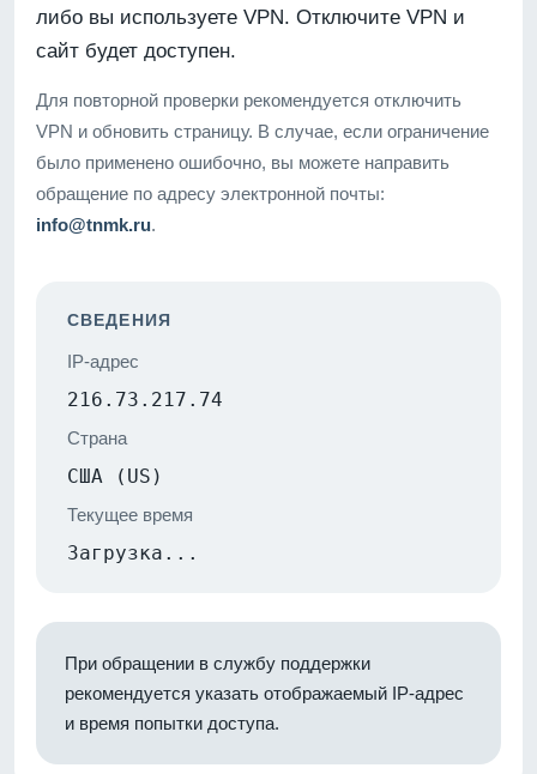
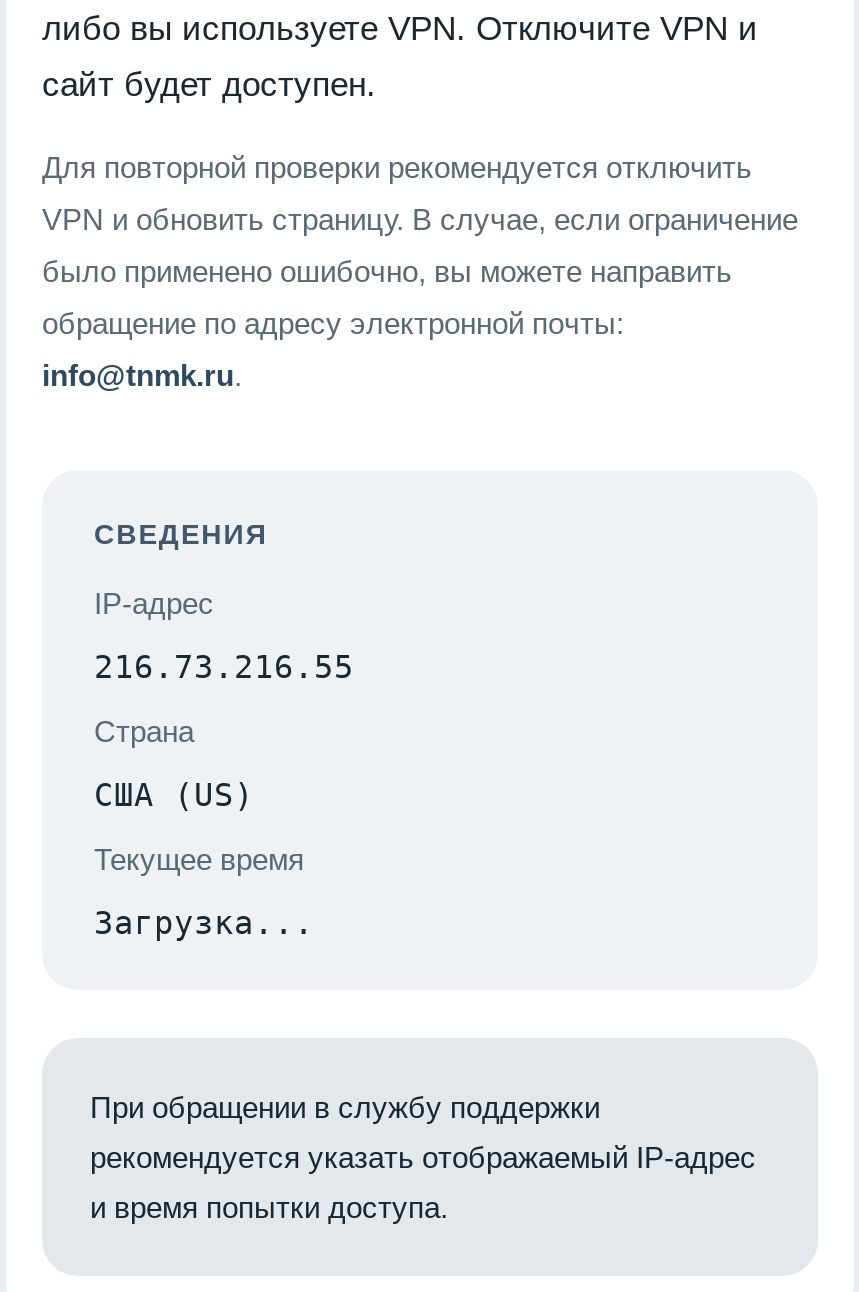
[67,388,223,410] 216.73.217.74 -> [94,647,354,685] 216.73.216.55

